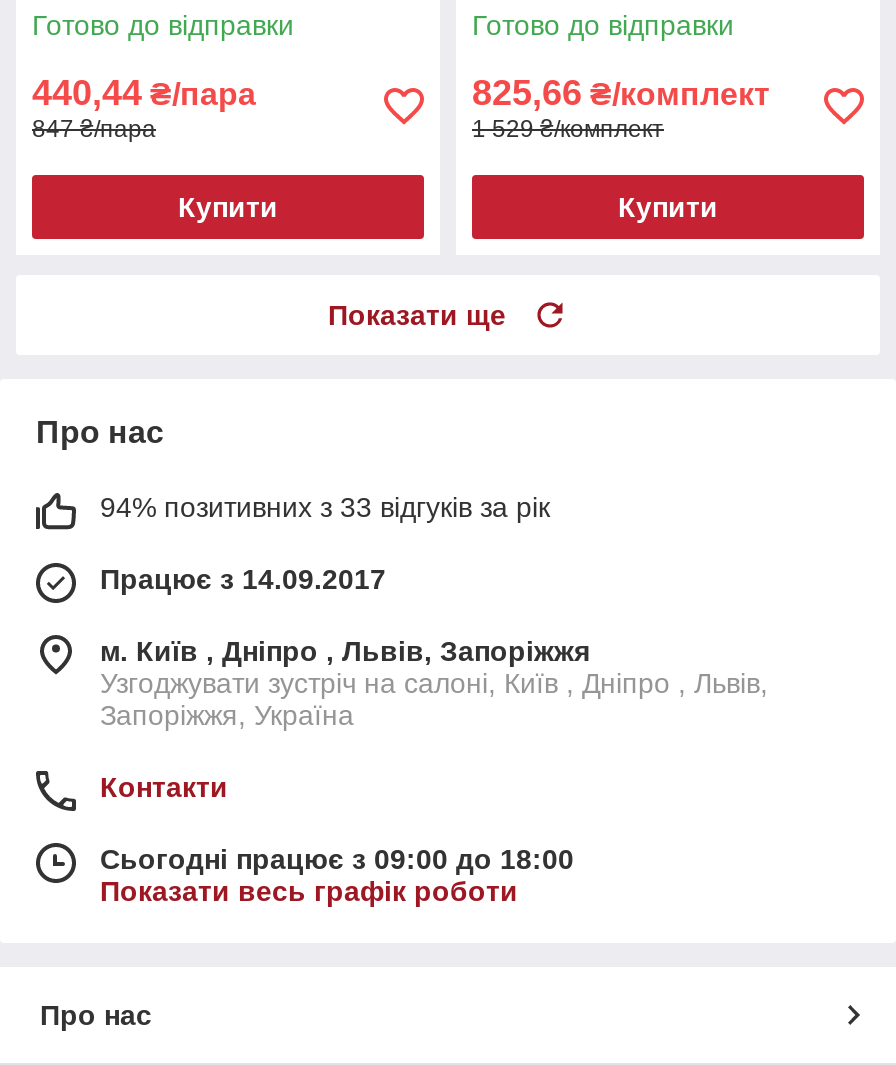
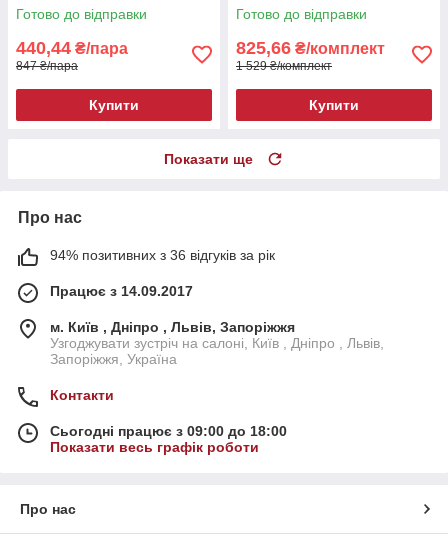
[100,491,550,523] 94% позитивних з 33 відгуків за рік -> [50,247,275,263] 94% позитивних з 36 відгуків за рік

